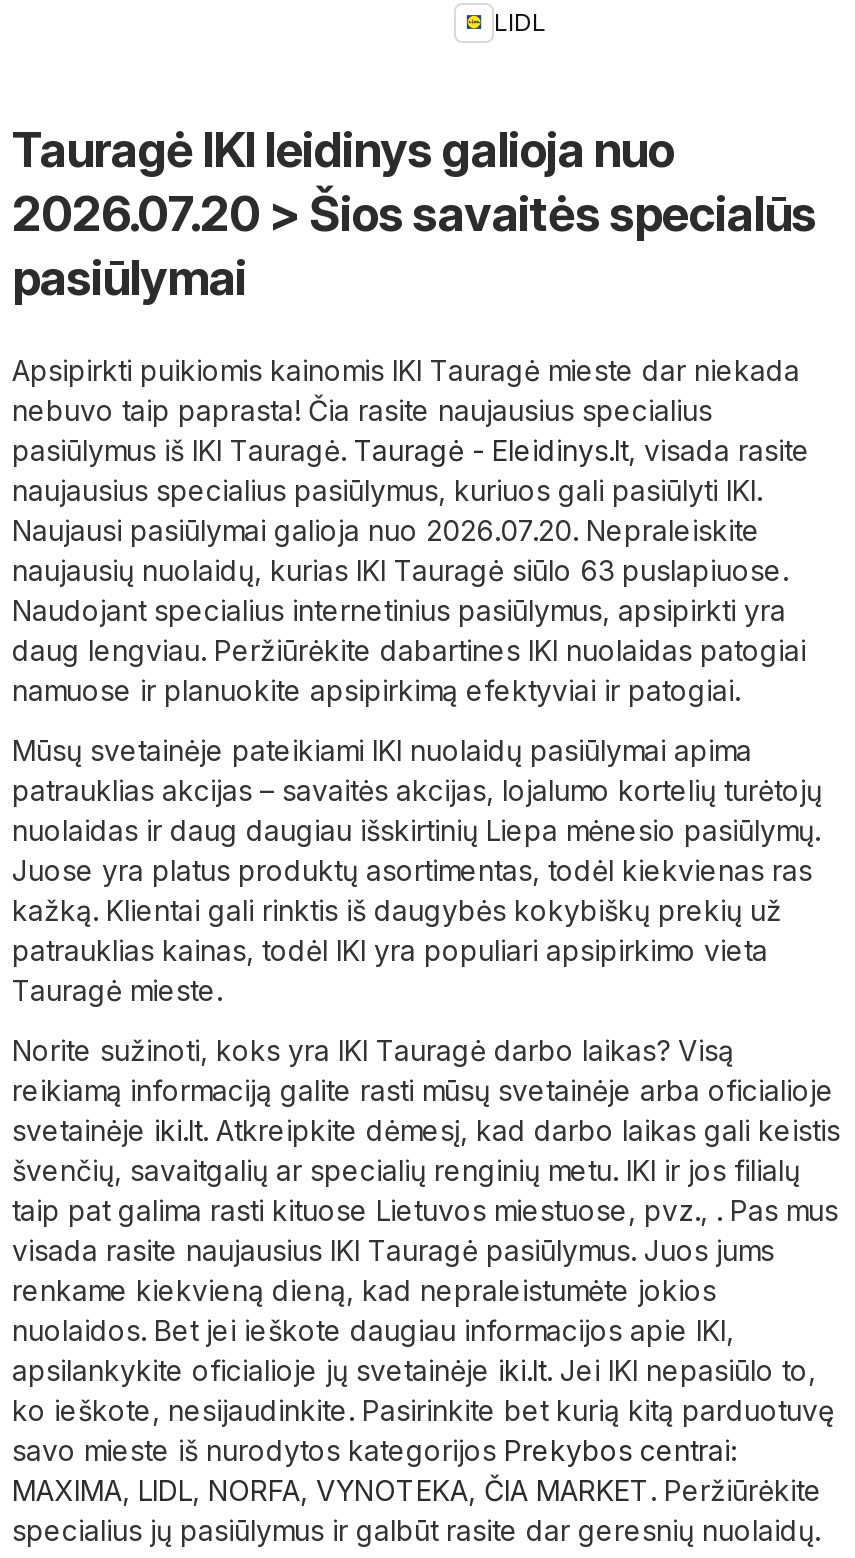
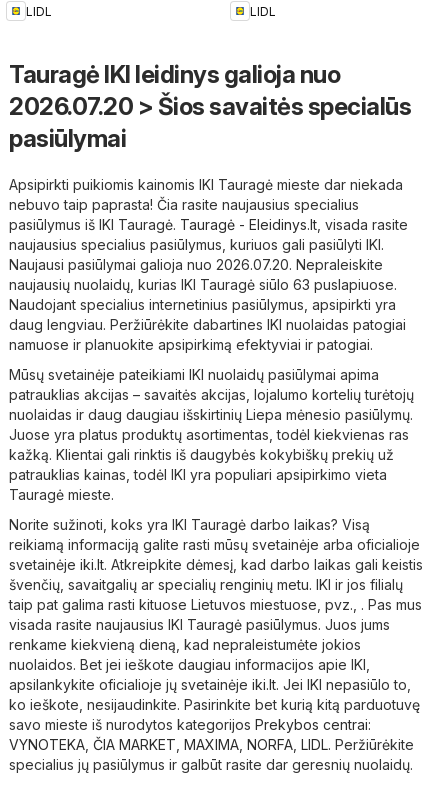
none -> [26,4,52,19] LIDL
[12,1472,822,1506] MAXIMA, LIDL, NORFA, VYNOTEKA, ČIA MARKET. Peržiūrėkite -> [9,736,414,753] VYNOTEKA, ČIA MARKET, MAXIMA, NORFA, LIDL. Peržiūrėkite

